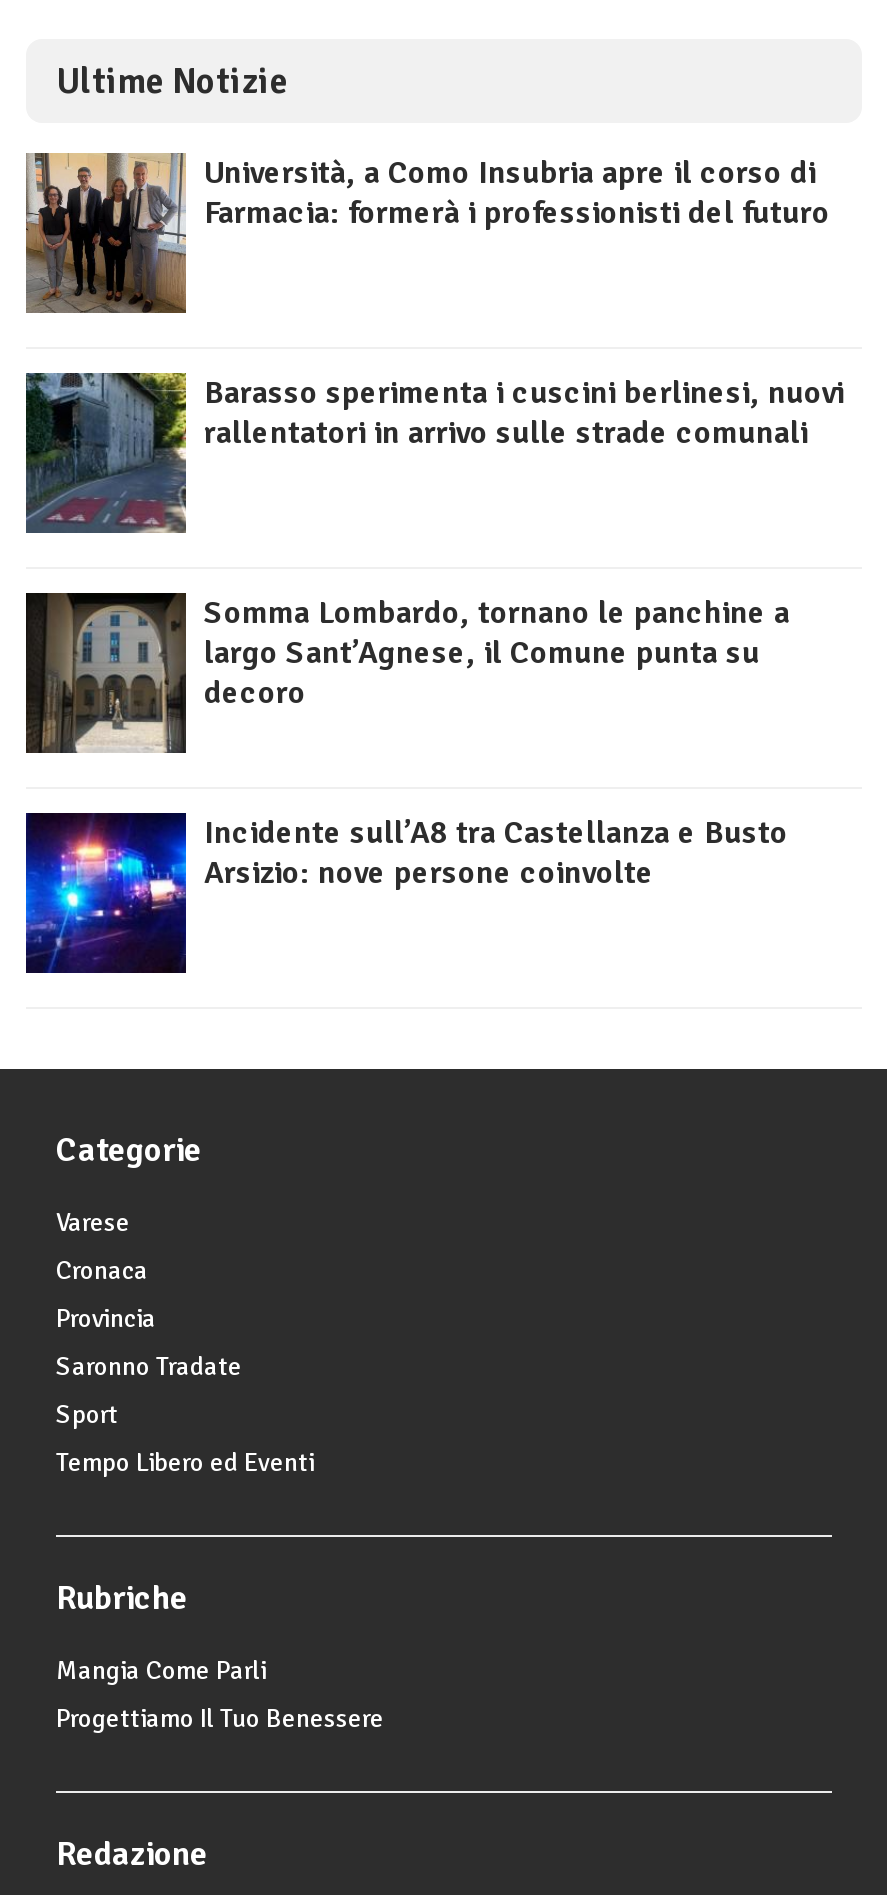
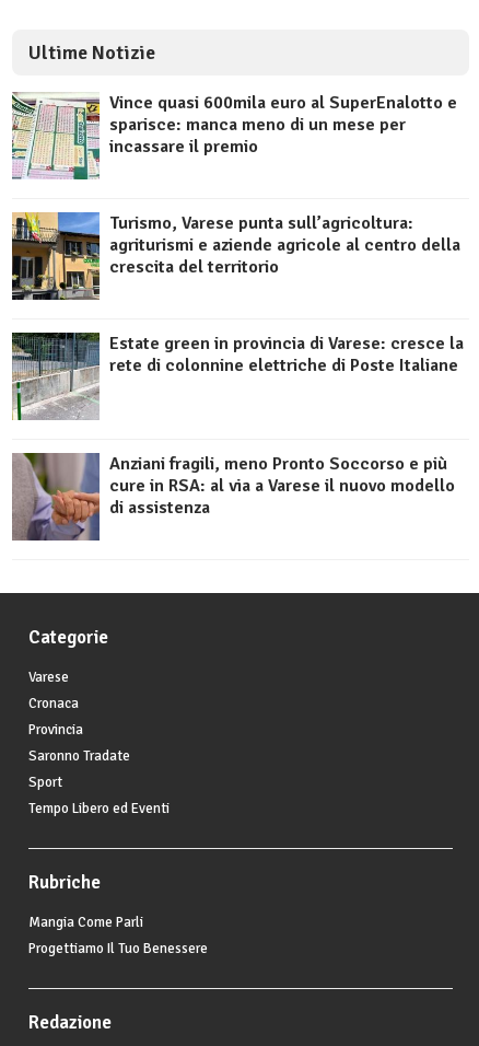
[26,153,830,315] [image] | Università, a Como Insubria apre il corso di | Farmacia: formerà i professionisti del futuro -> [12,92,457,179] [image] | Vince quasi 600mila euro al SuperEnalotto e | sparisce: manca meno di un mese per | incassare il premio
[24,371,846,533] [image] | Barasso sperimenta i cuscini berlinesi, nuovi | rallentatori in arrivo sulle strade comunali -> [11,211,460,300] [image] | Turismo, Varese punta sull’agricoltura: | agriturismi e aziende agricole al centro della | crescita del territorio
[24,593,790,755] [image] | Somma Lombardo, tornano le panchine a | largo Sant’Agnese, il Comune punta su | decoro -> [11,332,464,421] [image] | Estate green in provincia di Varese: cresce la | rete di colonnine elettriche di Poste Italiane
[24,811,788,975] [image] | Incidente sull’A8 tra Castellanza e Busto | Arsizio: nove persone coinvolte -> [11,452,455,542] [image] | Anziani fragili, meno Pronto Soccorso e più | cure in RSA: al via a Varese il nuovo modello | di assistenza

